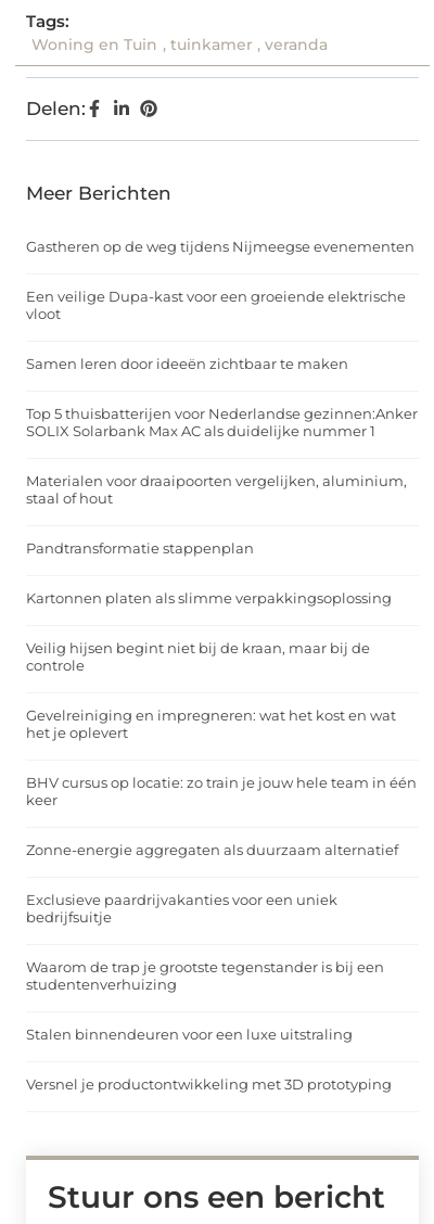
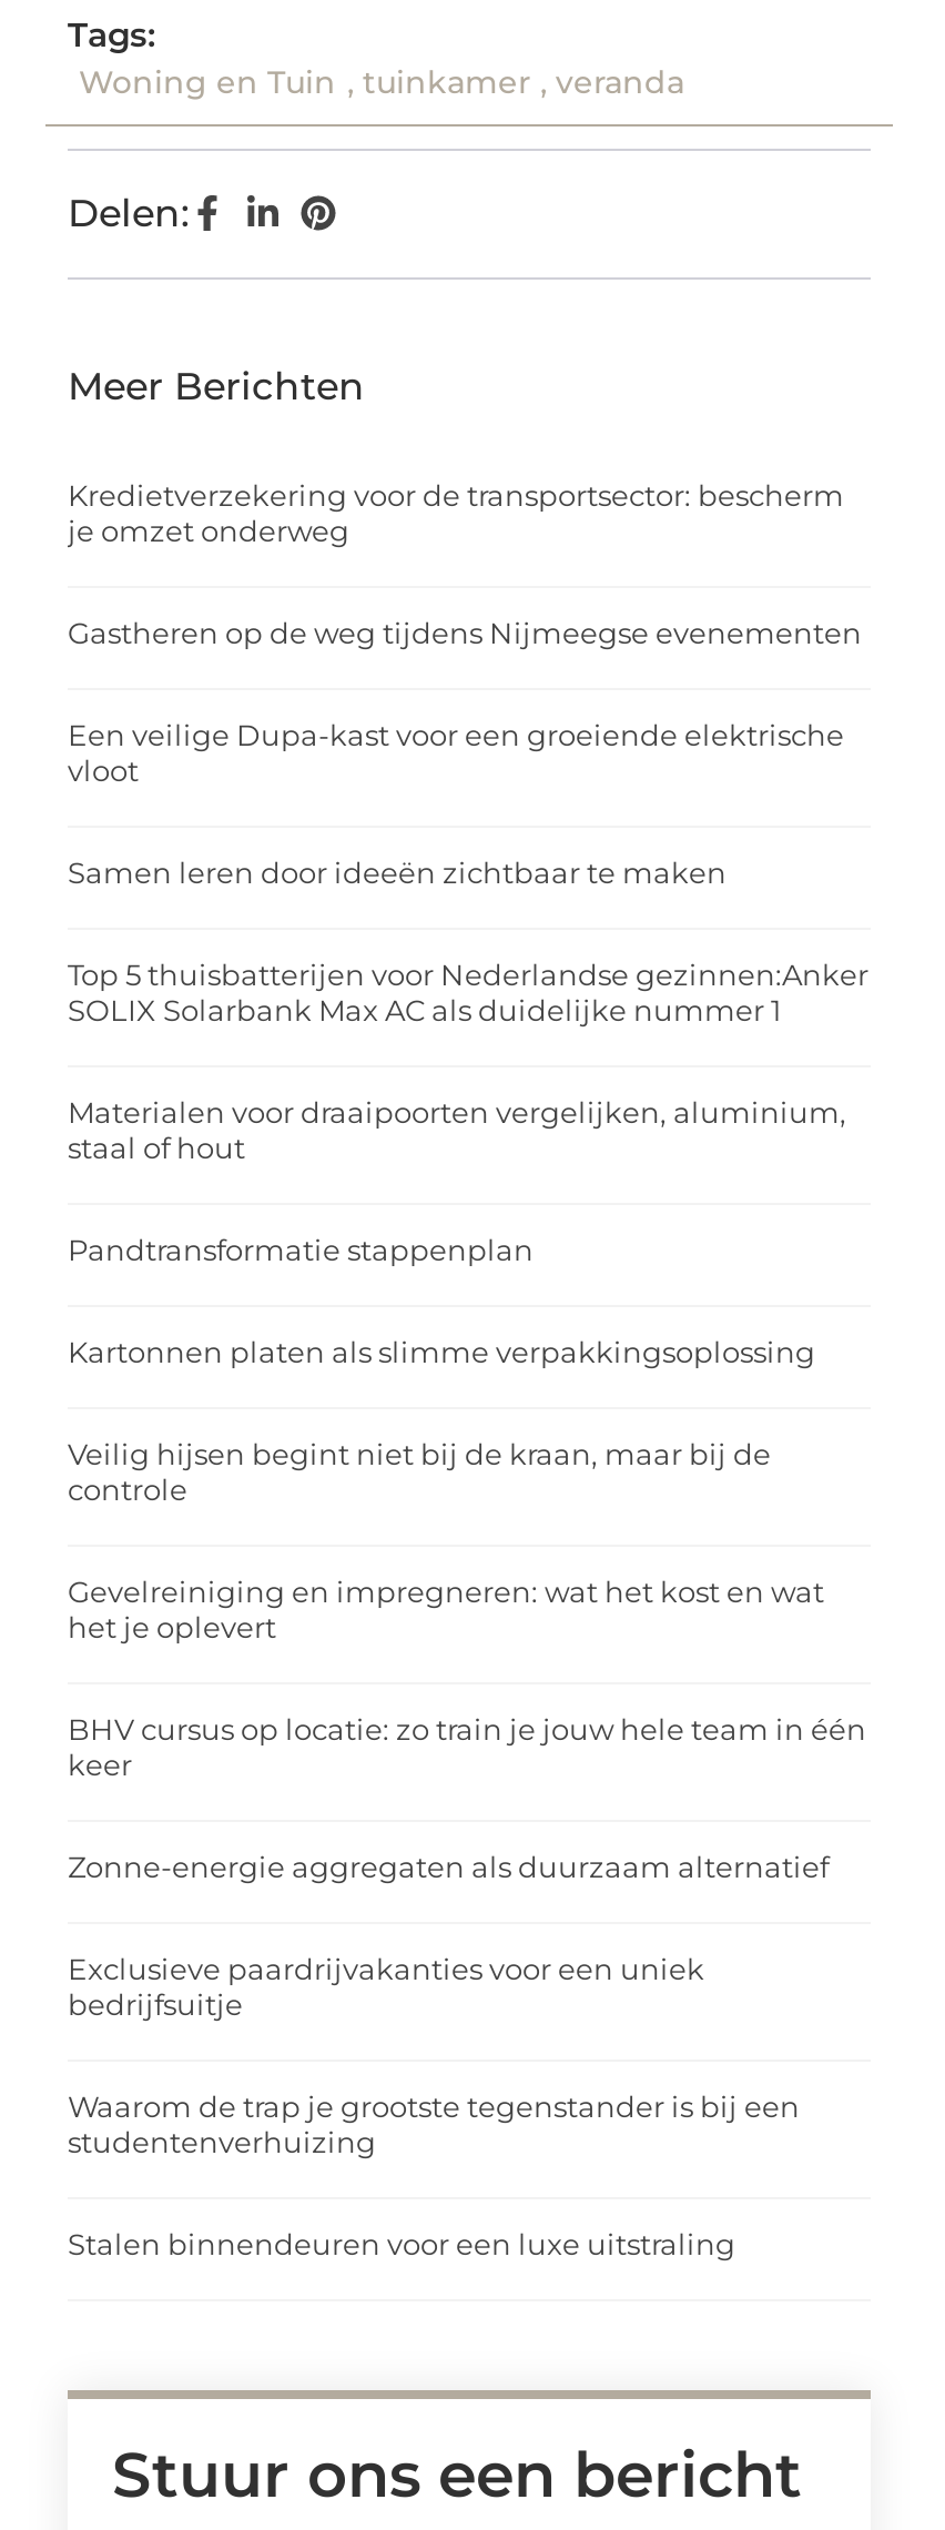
none -> [68,477,844,548] Kredietverzekering voor de transportsector: bescherm | je omzet onderweg
moved [26,238,418,1043] -> [68,615,868,2261]: Gastheren op de weg tijdens Nijmeegse evenementen | Een veilige Dupa-kast voor een groeiende elektrische | vloot | ... | studentenverhuizing | Stalen binnendeuren voor een luxe uitstraling
[26,1075,392,1093] Versnel je productontwikkeling met 3D prototyping -> none

